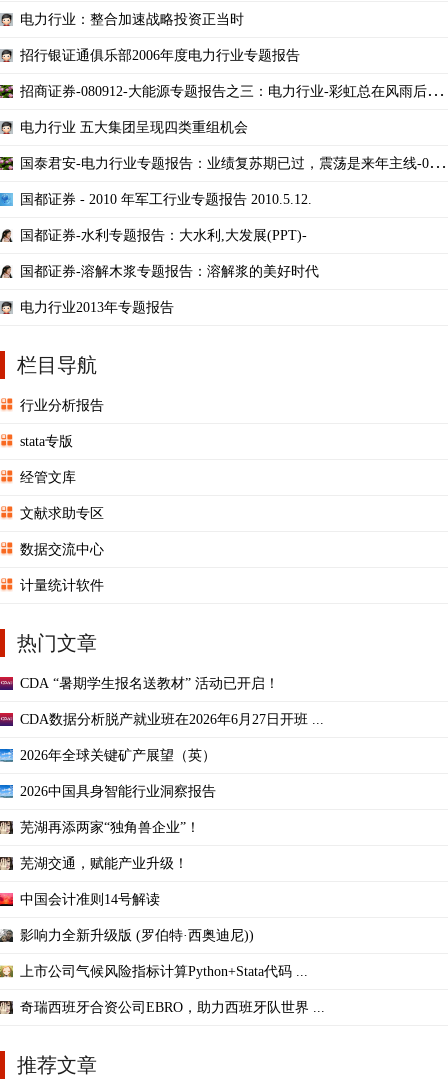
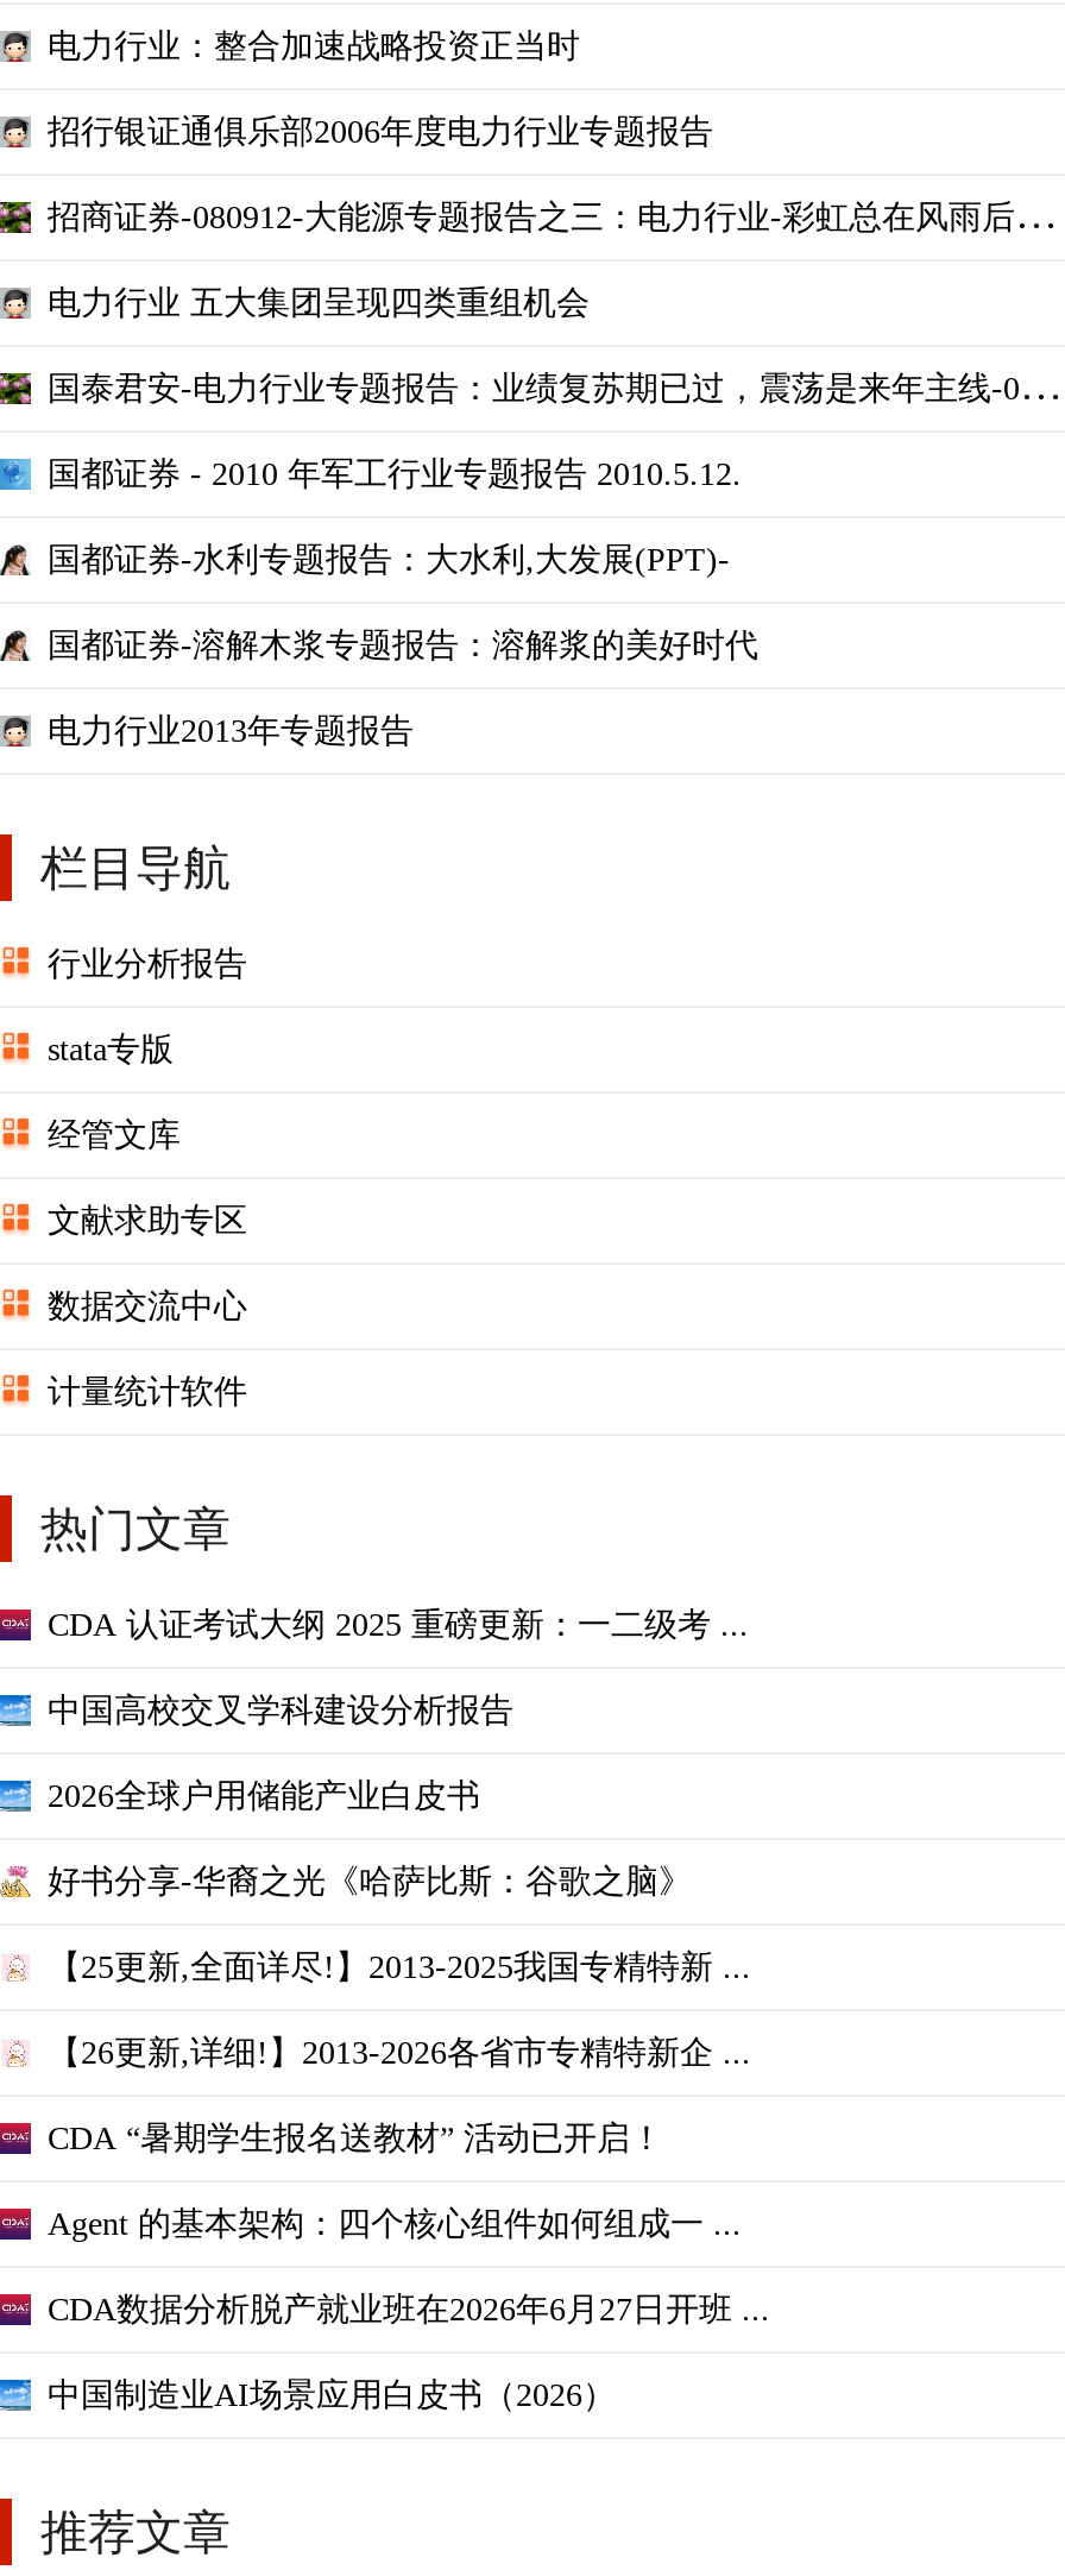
none -> [48,1607,751,2070] CDA 认证考试大纲 2025 重磅更新：一二级考 ... | 中国高校交叉学科建设分析报告 | 2026全球户用储能产业白皮书 | 好书分享-华裔之光《哈萨比斯：谷歌之脑》 | 【25更新,全面详尽!】2013-2025我国专精特新 ... | 【26更新,详细!】2013-2026各省市专精特新企 ...
moved [20,676,279,691] -> [48,2120,663,2156]: CDA “暑期学生报名送教材” 活动已开启！
none -> [48,2206,742,2241] Agent 的基本架构：四个核心组件如何组成一 ...
moved [20,712,324,727] -> [48,2291,770,2327]: CDA数据分析脱产就业班在2026年6月27日开班 ...
[20,748,325,1015] 2026年全球关键矿产展望（英） | 2026中国具身智能行业洞察报告 | 芜湖再添两家“独角兽企业”！ | 芜湖交通，赋能产业升级！ | 中国会计准则14号解读 | 影响力全新升级版 (罗伯特·西奥迪尼)) | 上市公司气候风险指标计算Python+Stata代码 ... | 奇瑞西班牙合资公司EBRO，助力西班牙队世界 ... -> [48,2377,616,2413] 中国制造业AI场景应用白皮书（2026）

